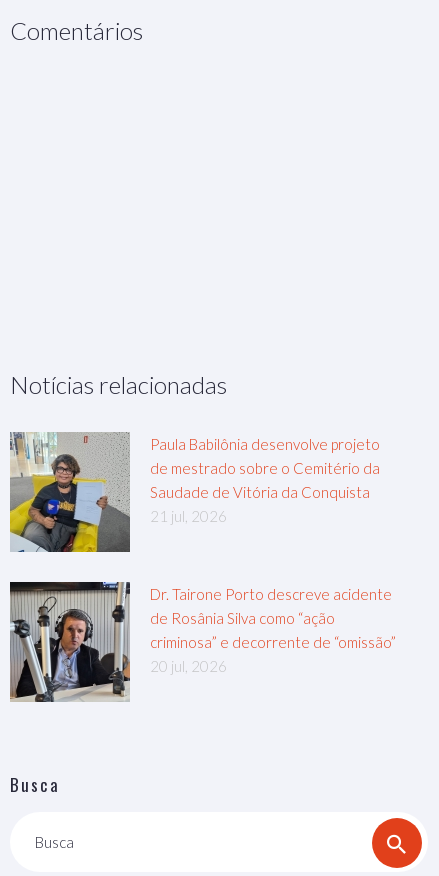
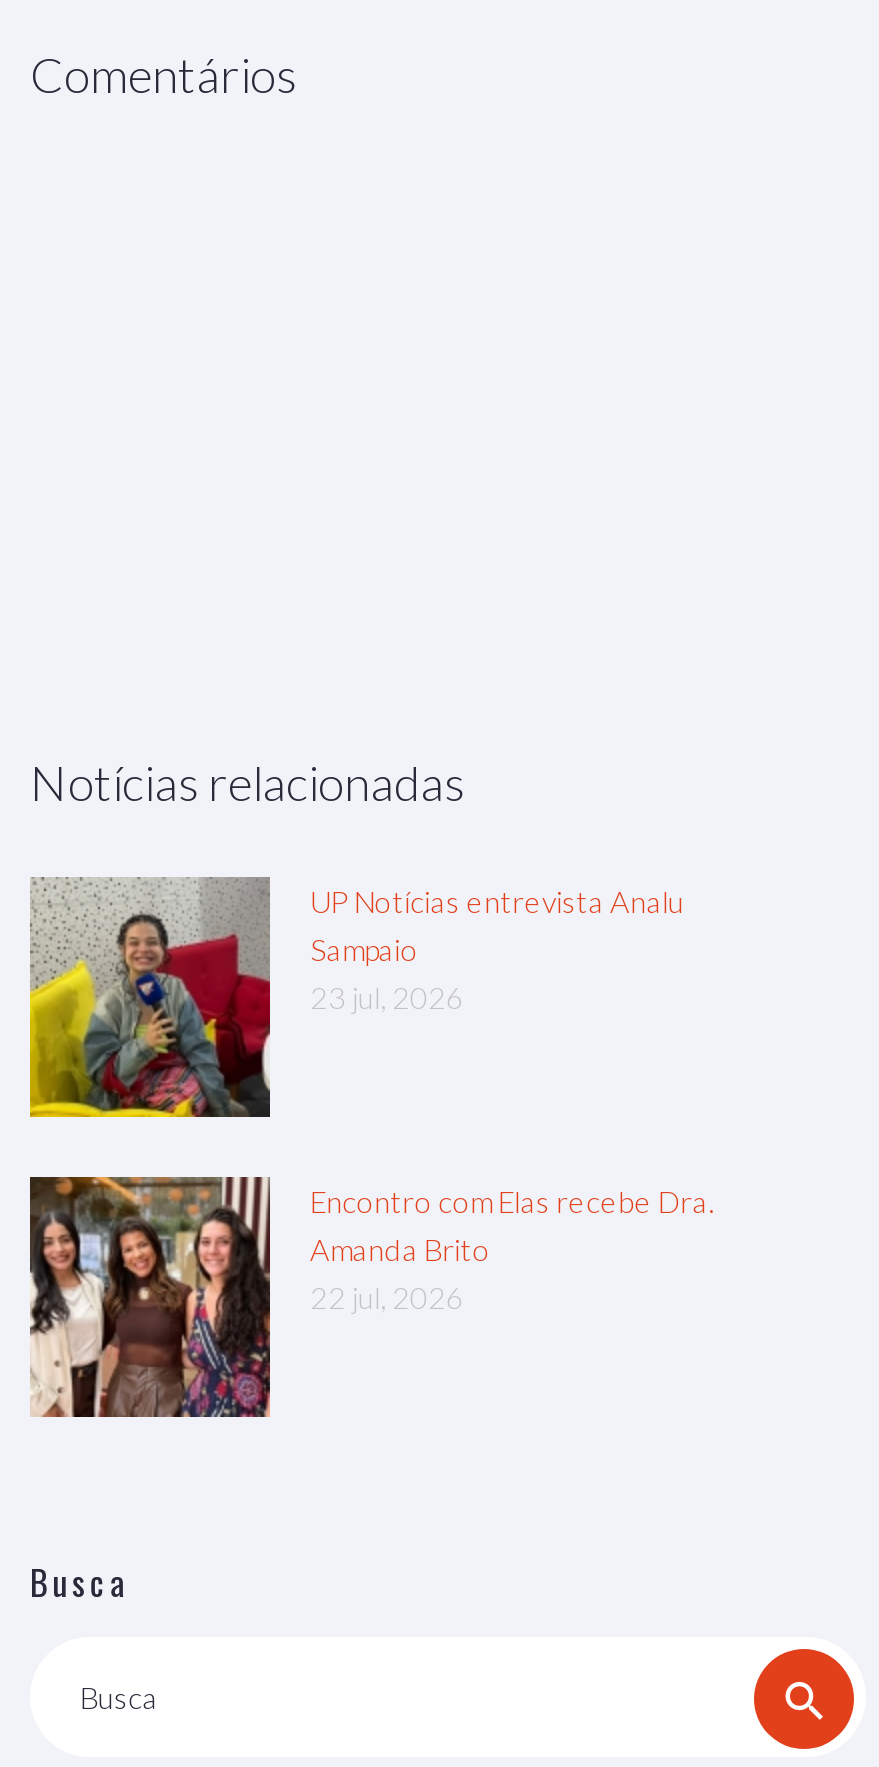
[9,433,380,553] [image] | Paula Babilônia desenvolve projeto | de mestrado sobre o Cemitério da | Saudade de Vitória da Conquista | 21 jul, 2026 -> [28,879,684,1119] [image] | UP Notícias entrevista Analu | Sampaio | 23 jul, 2026
[9,581,396,703] [image] | Dr. Tairone Porto descreve acidente | de Rosânia Silva como “ação | criminosa” e decorrente de “omissão” | 20 jul, 2026 -> [28,1175,714,1419] [image] | Encontro com Elas recebe Dra. | Amanda Brito | 22 jul, 2026

